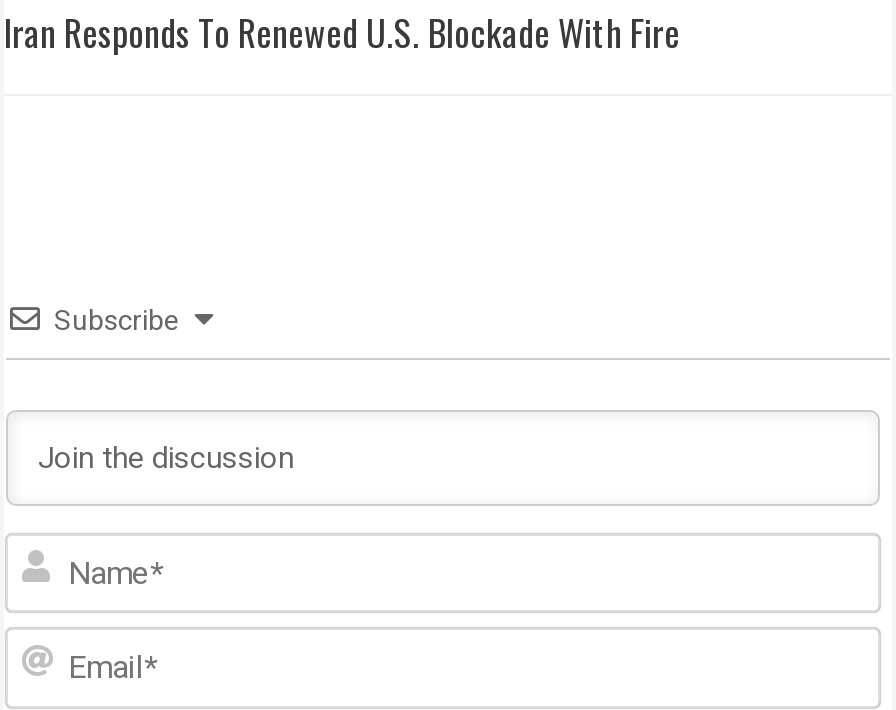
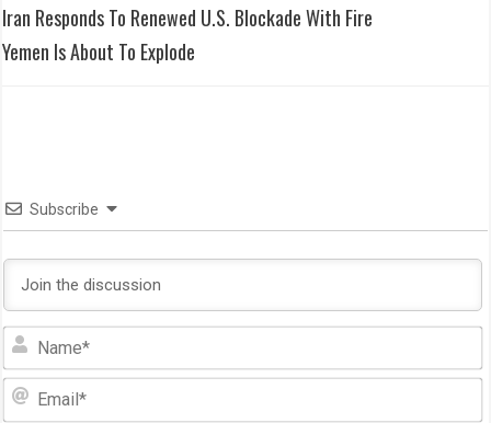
none -> [2,37,195,66] Yemen Is About To Explode

